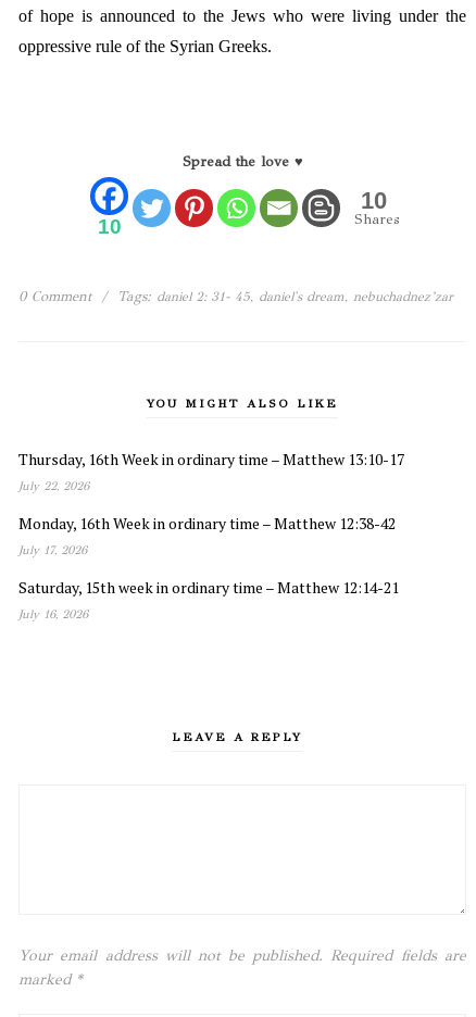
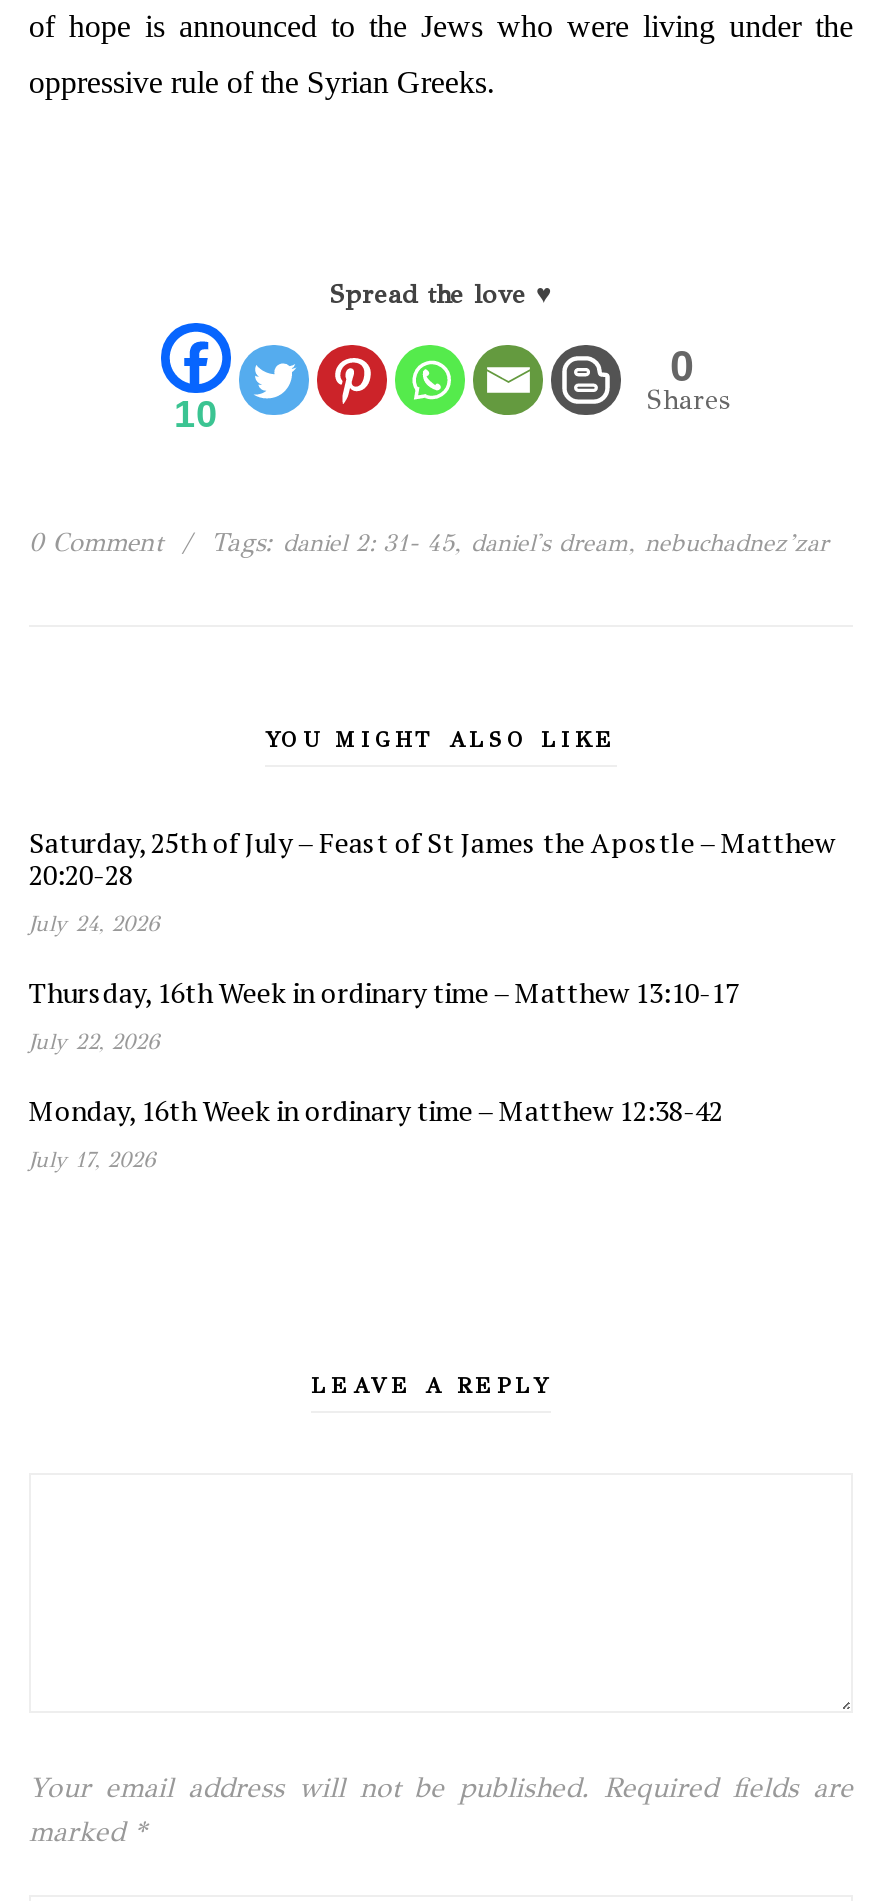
[360,187,386,214] 10 -> [670,341,694,391] 0
none -> [29,823,835,937] Saturday, 25th of July – Feast of St James the Apostle – Matthew | 20:20-28 | July 24, 2026
moved [18,449,404,558] -> [29,973,739,1173]: Thursday, 16th Week in ordinary time – Matthew 13:10-17 | July 22, 2026 | Monday, 16th Week in ordinary time – Matthew 12:38-42 | July 17, 2026
[18,577,399,622] Saturday, 15th week in ordinary time – Matthew 12:14-21 | July 16, 2026 -> none

